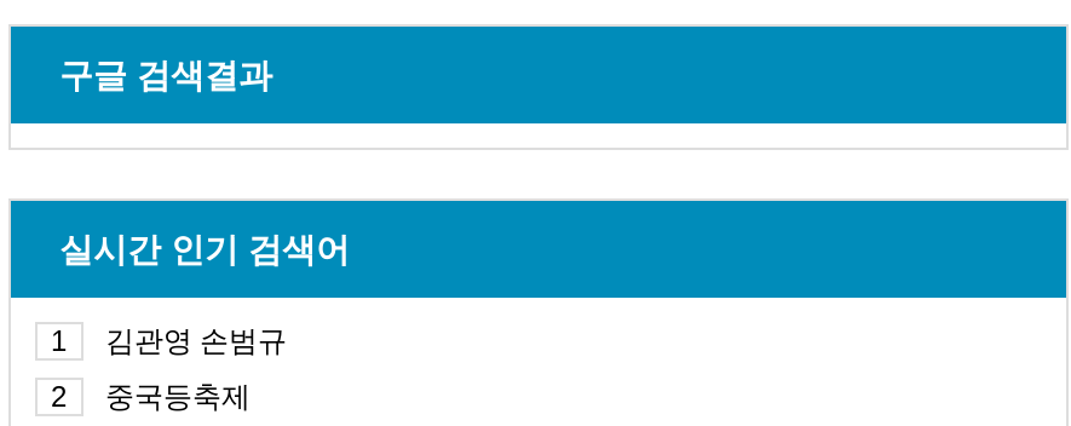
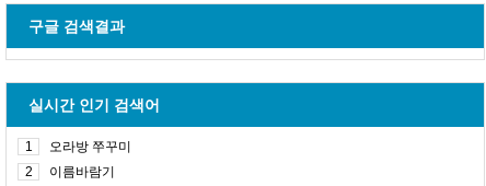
[105,324,287,358] 김관영 손범규 -> [49,139,131,154] 오라방 쭈꾸미
[105,380,251,414] 중국등축제 -> [49,164,115,179] 이름바람기

